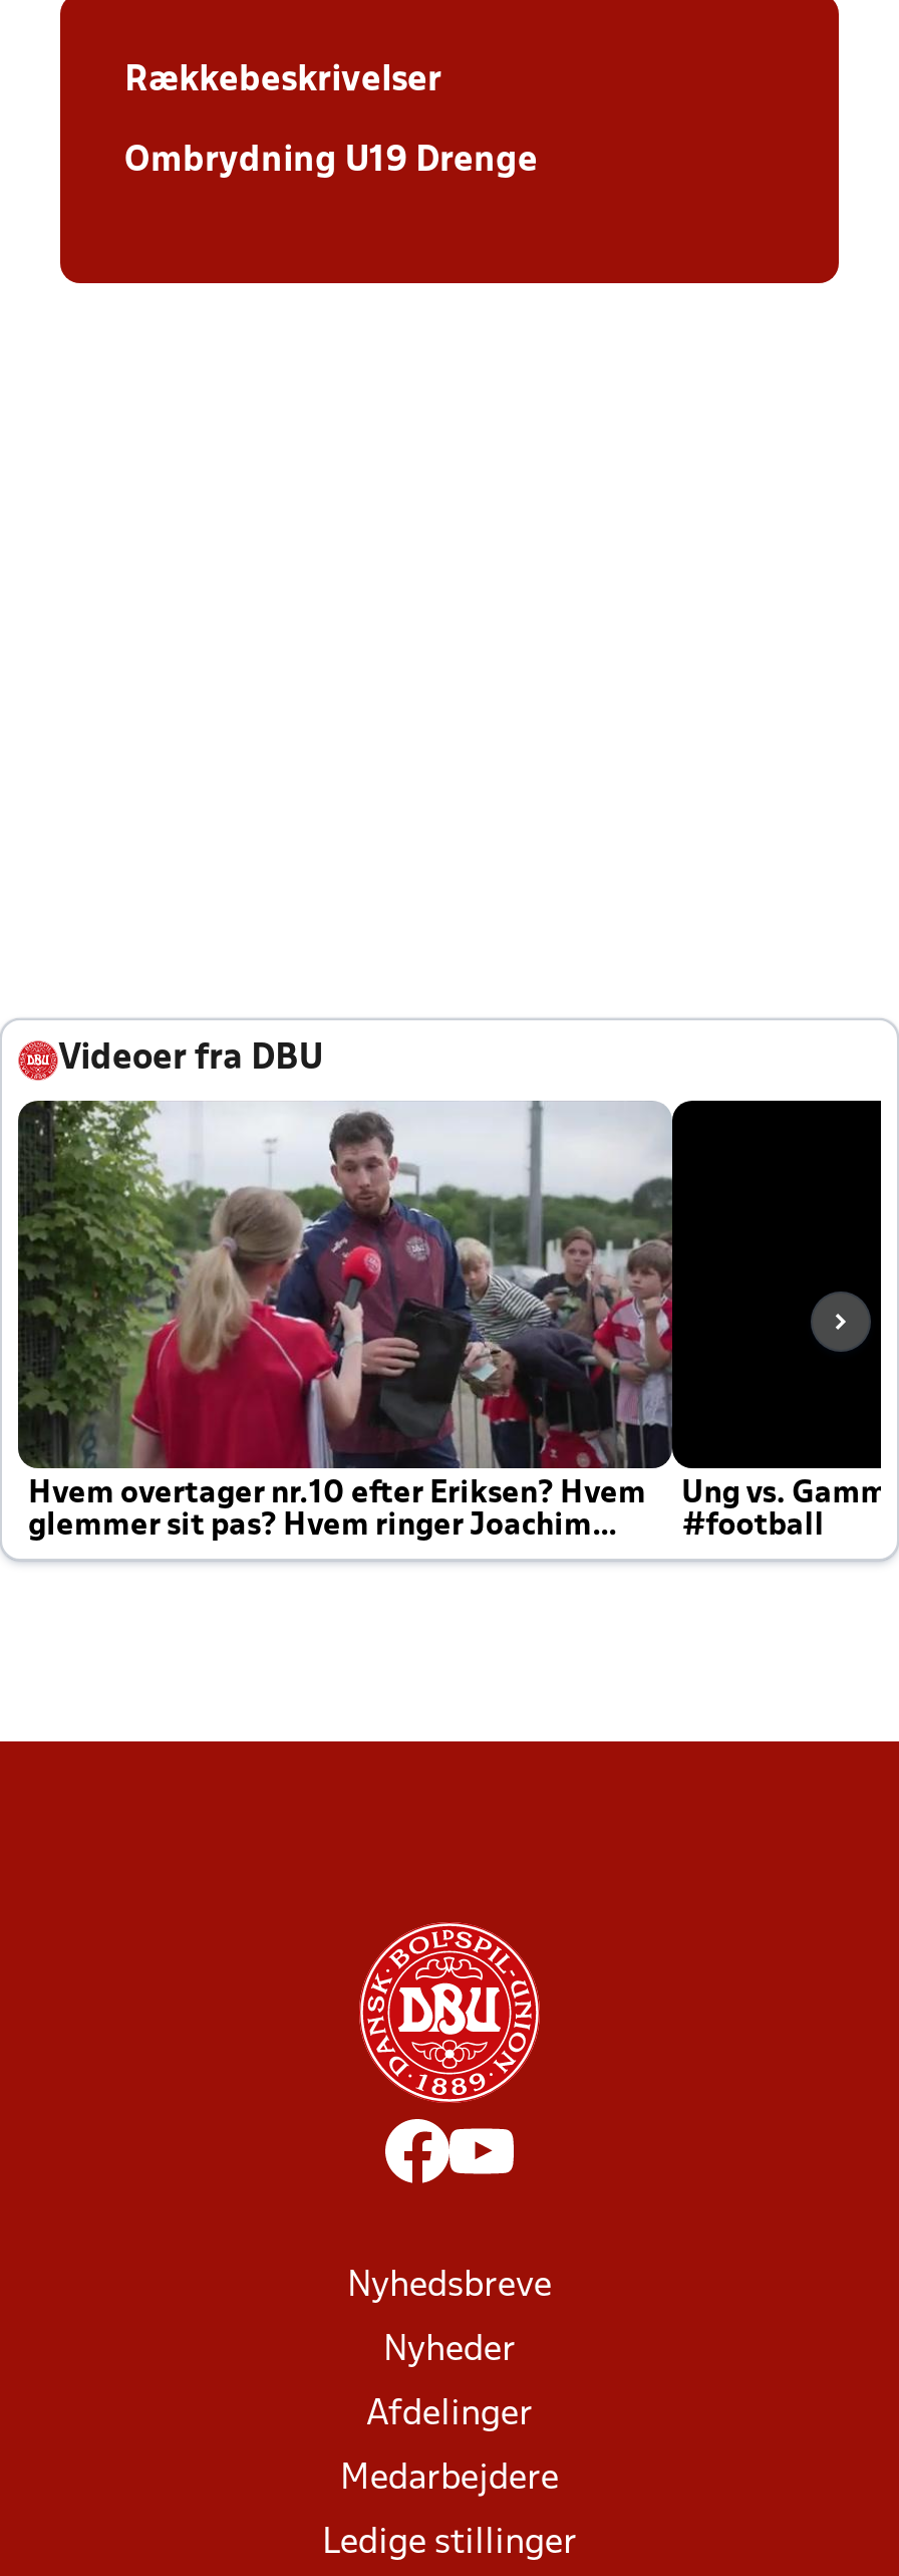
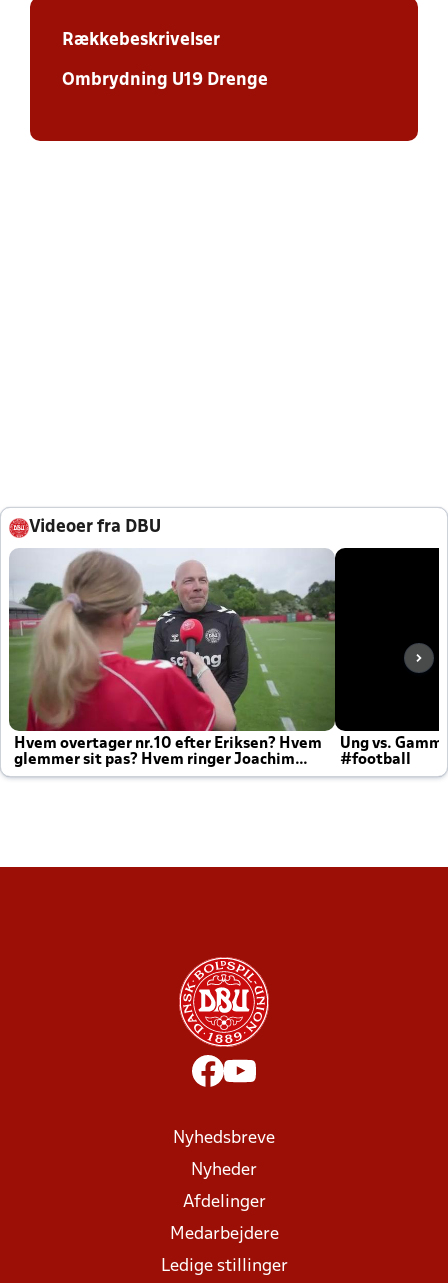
[16,1099,674,1470] [image] -> [8,548,336,732] [image]

